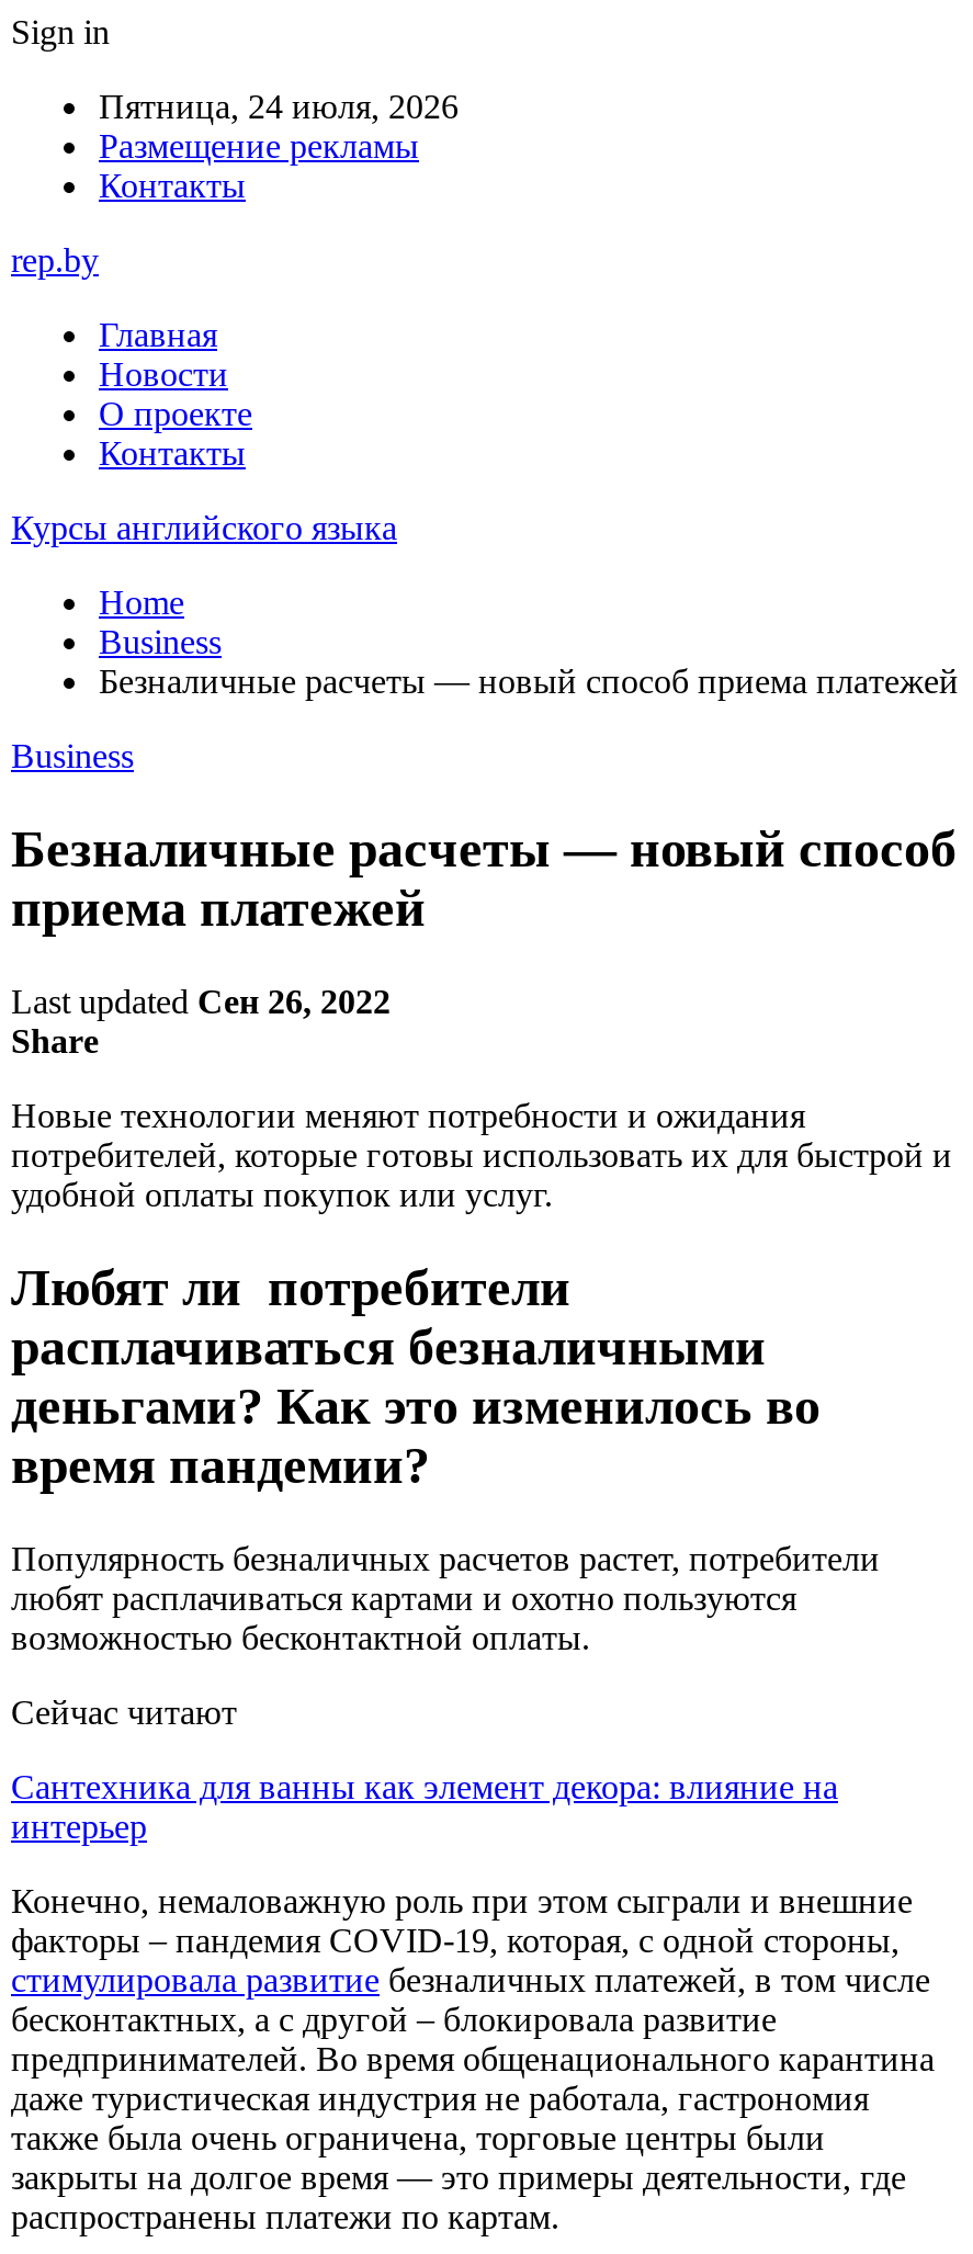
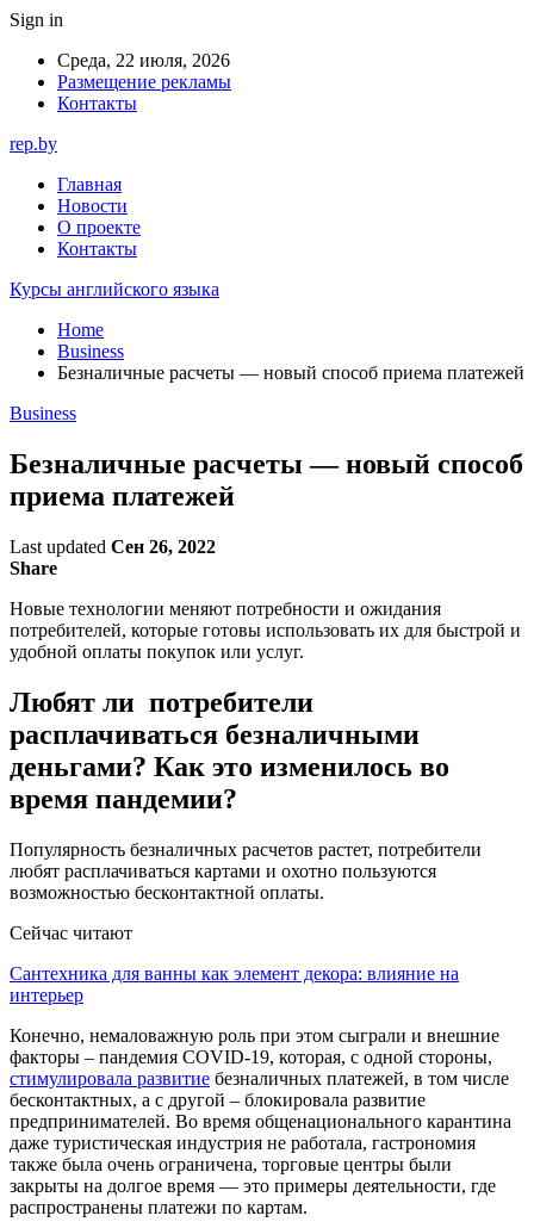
[99,88,459,125] Пятница, 24 июля, 2026 -> [57,50,230,70] Среда, 22 июля, 2026

